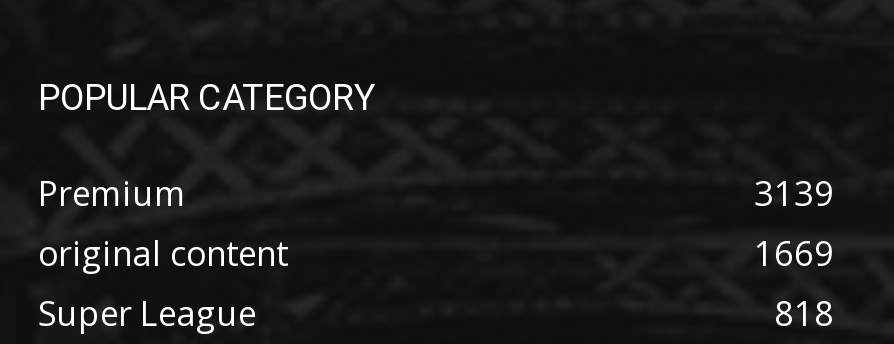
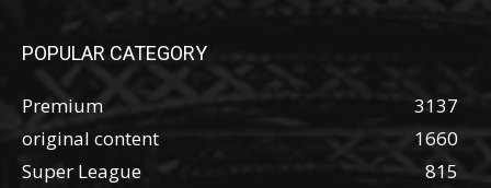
[754,169,834,215] 3139 -> [414,92,458,118] 3137
[754,229,834,275] 1669 -> [414,125,458,150] 1660
[774,289,834,335] 818 -> [425,158,458,183] 815

